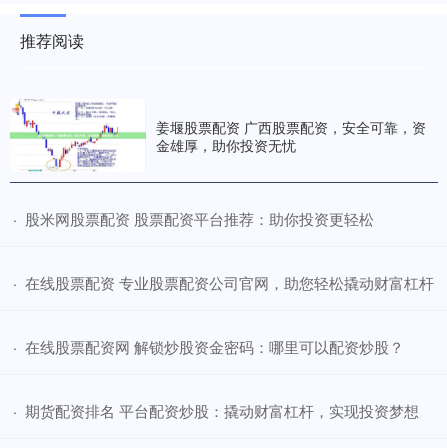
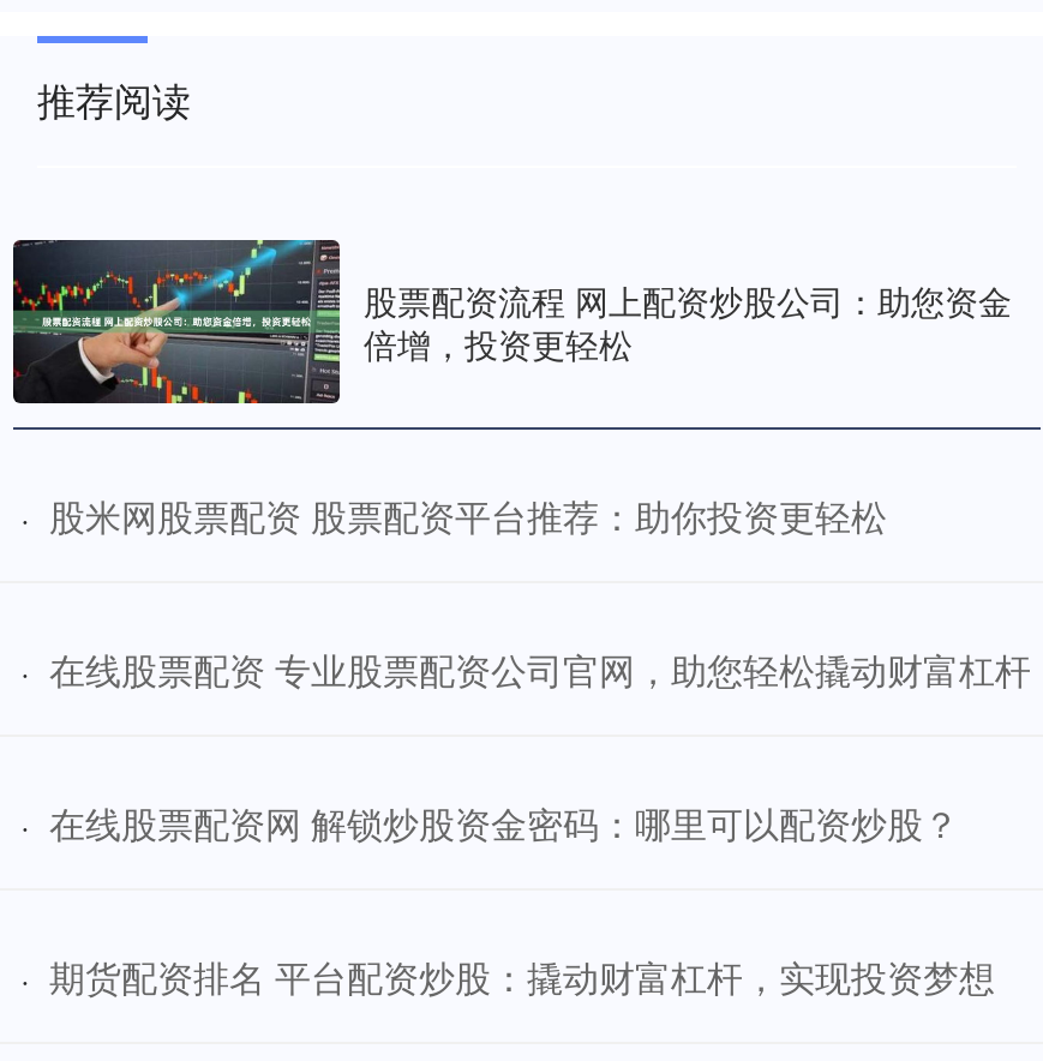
[9,99,426,172] [image] | 姜堰股票配资 广西股票配资，安全可靠，资 | 金雄厚，助你投资无忧 -> [11,238,1012,406] [image] | 股票配资流程 网上配资炒股公司：助您资金 | 倍增，投资更轻松

